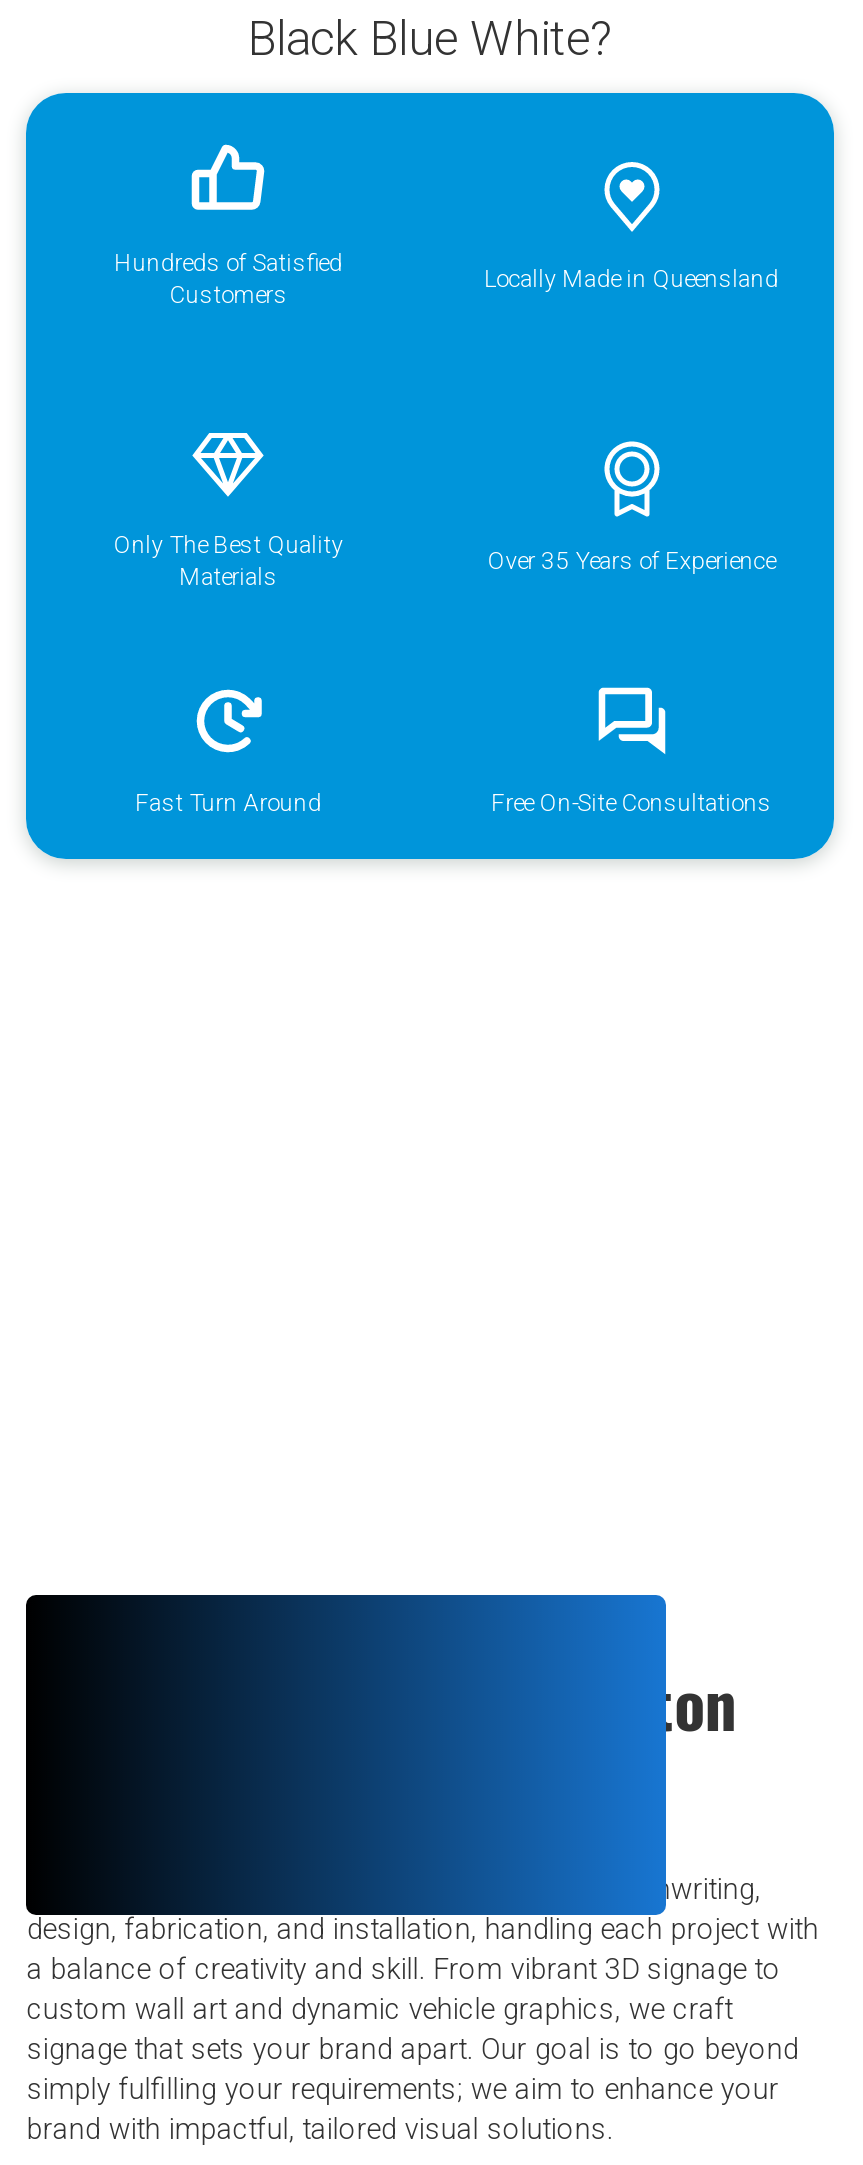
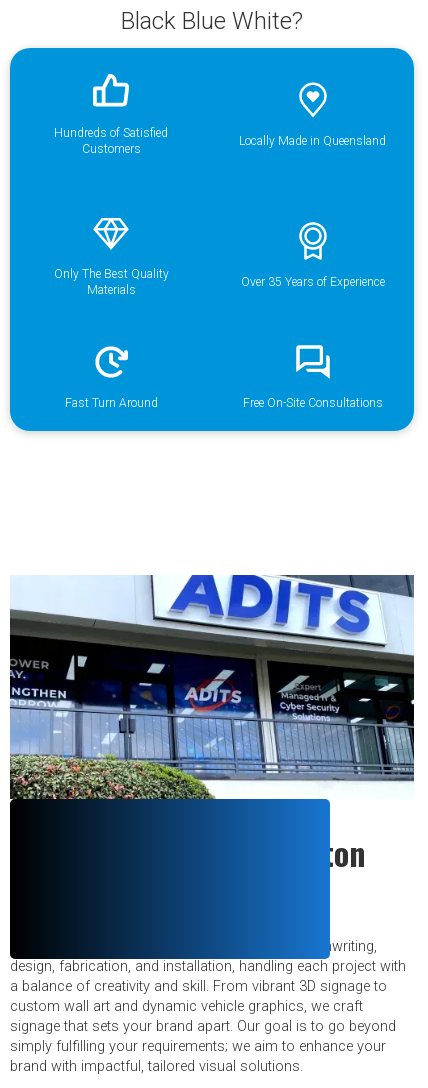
none -> [9,574,415,800] [image]

